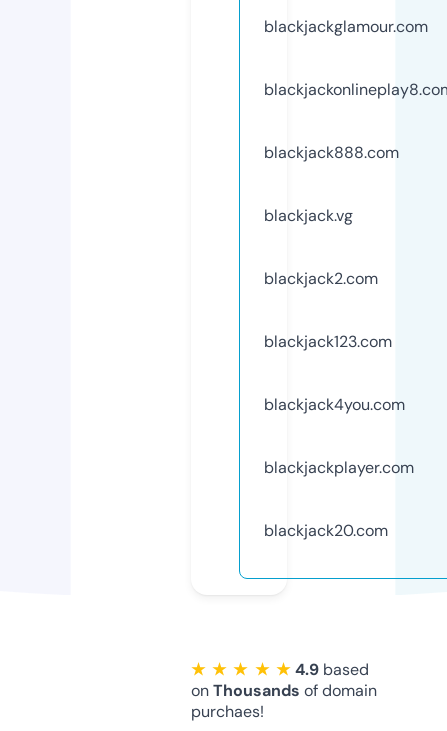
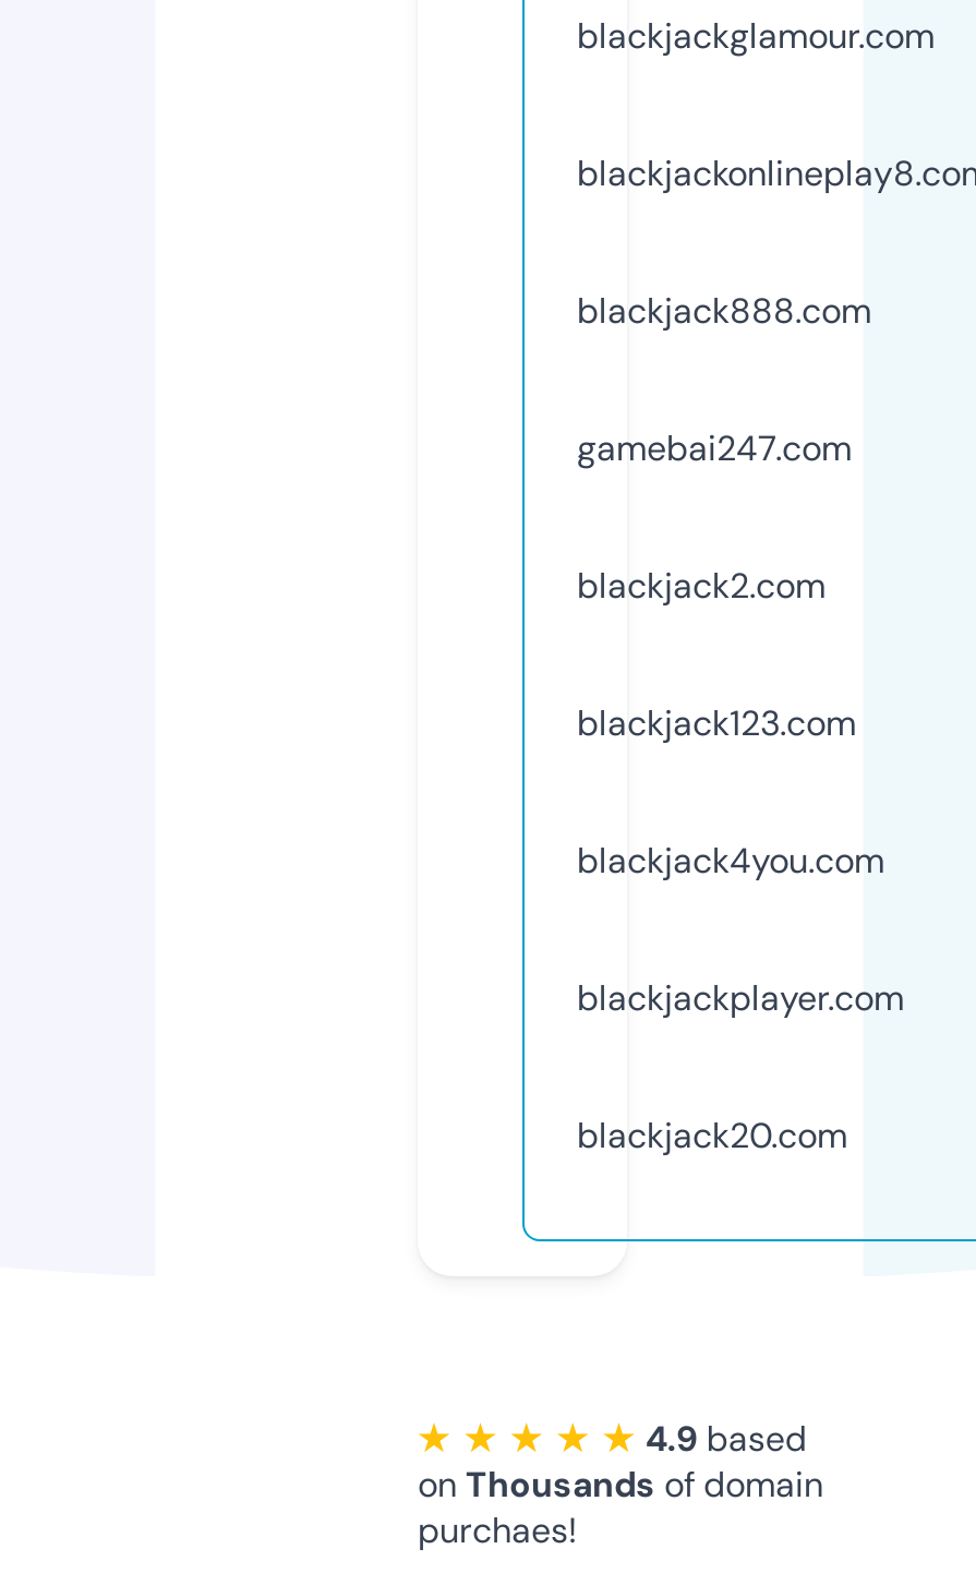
[264,205,353,226] blackjack.vg -> [577,425,852,471] gamebai247.com

